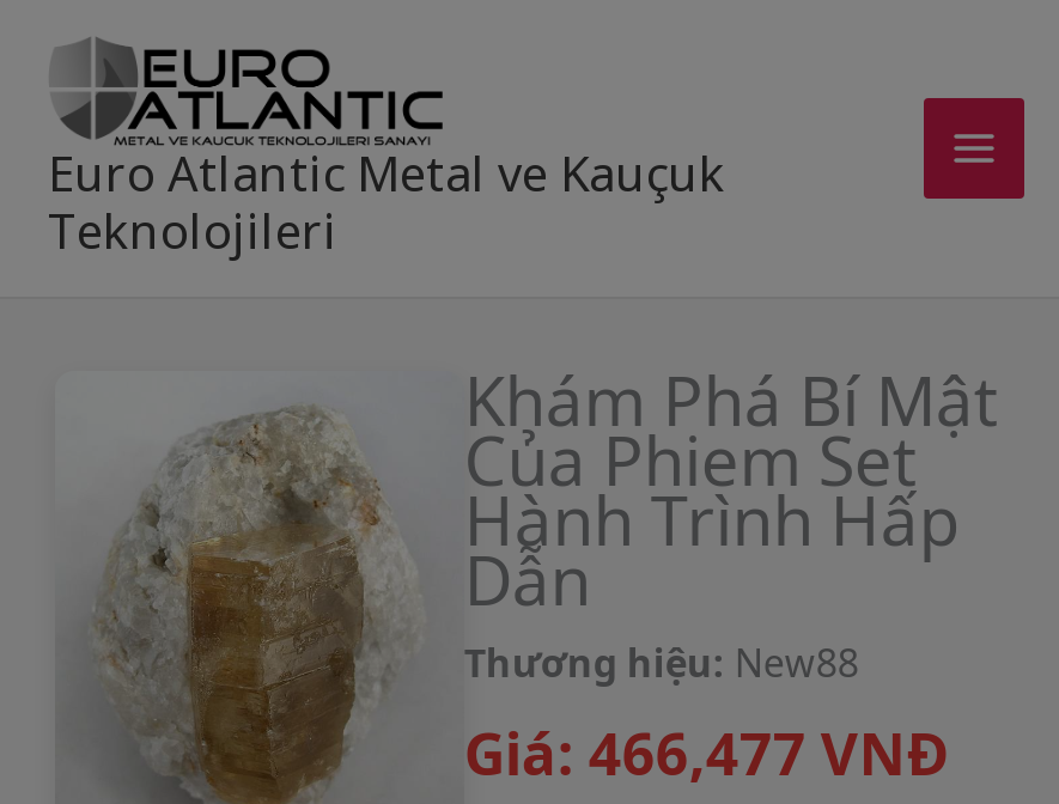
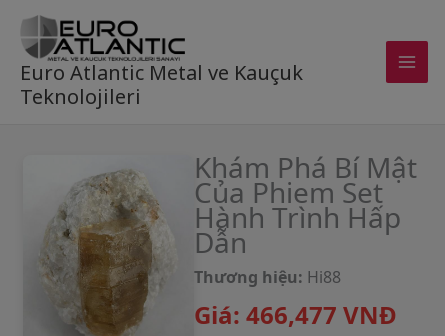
[464,636,859,688] Thương hiệu: New88 -> [194,266,341,288] Thương hiệu: Hi88

